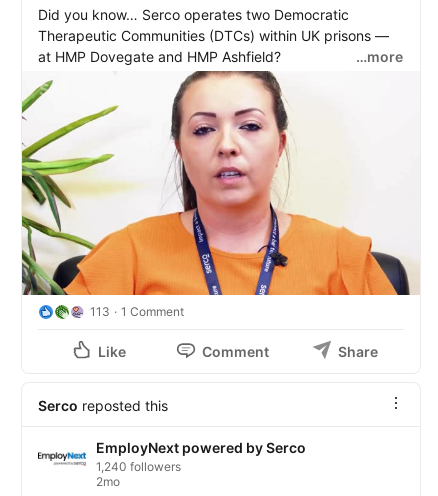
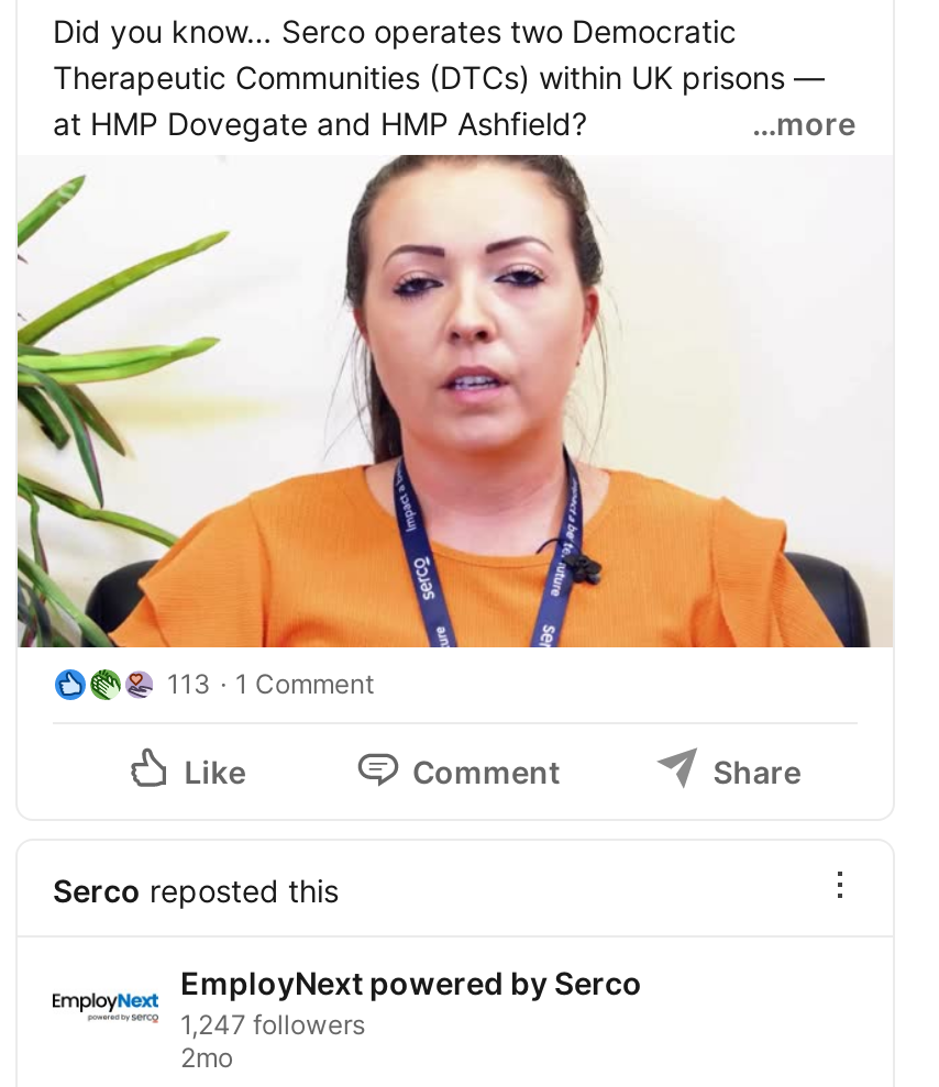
[96,459,181,474] 1,240 followers -> [180,1008,365,1041] 1,247 followers

